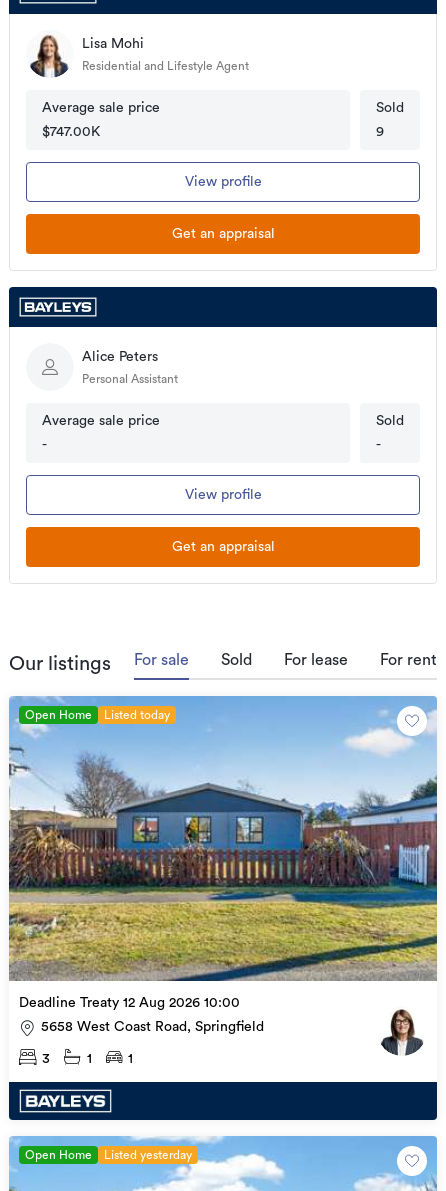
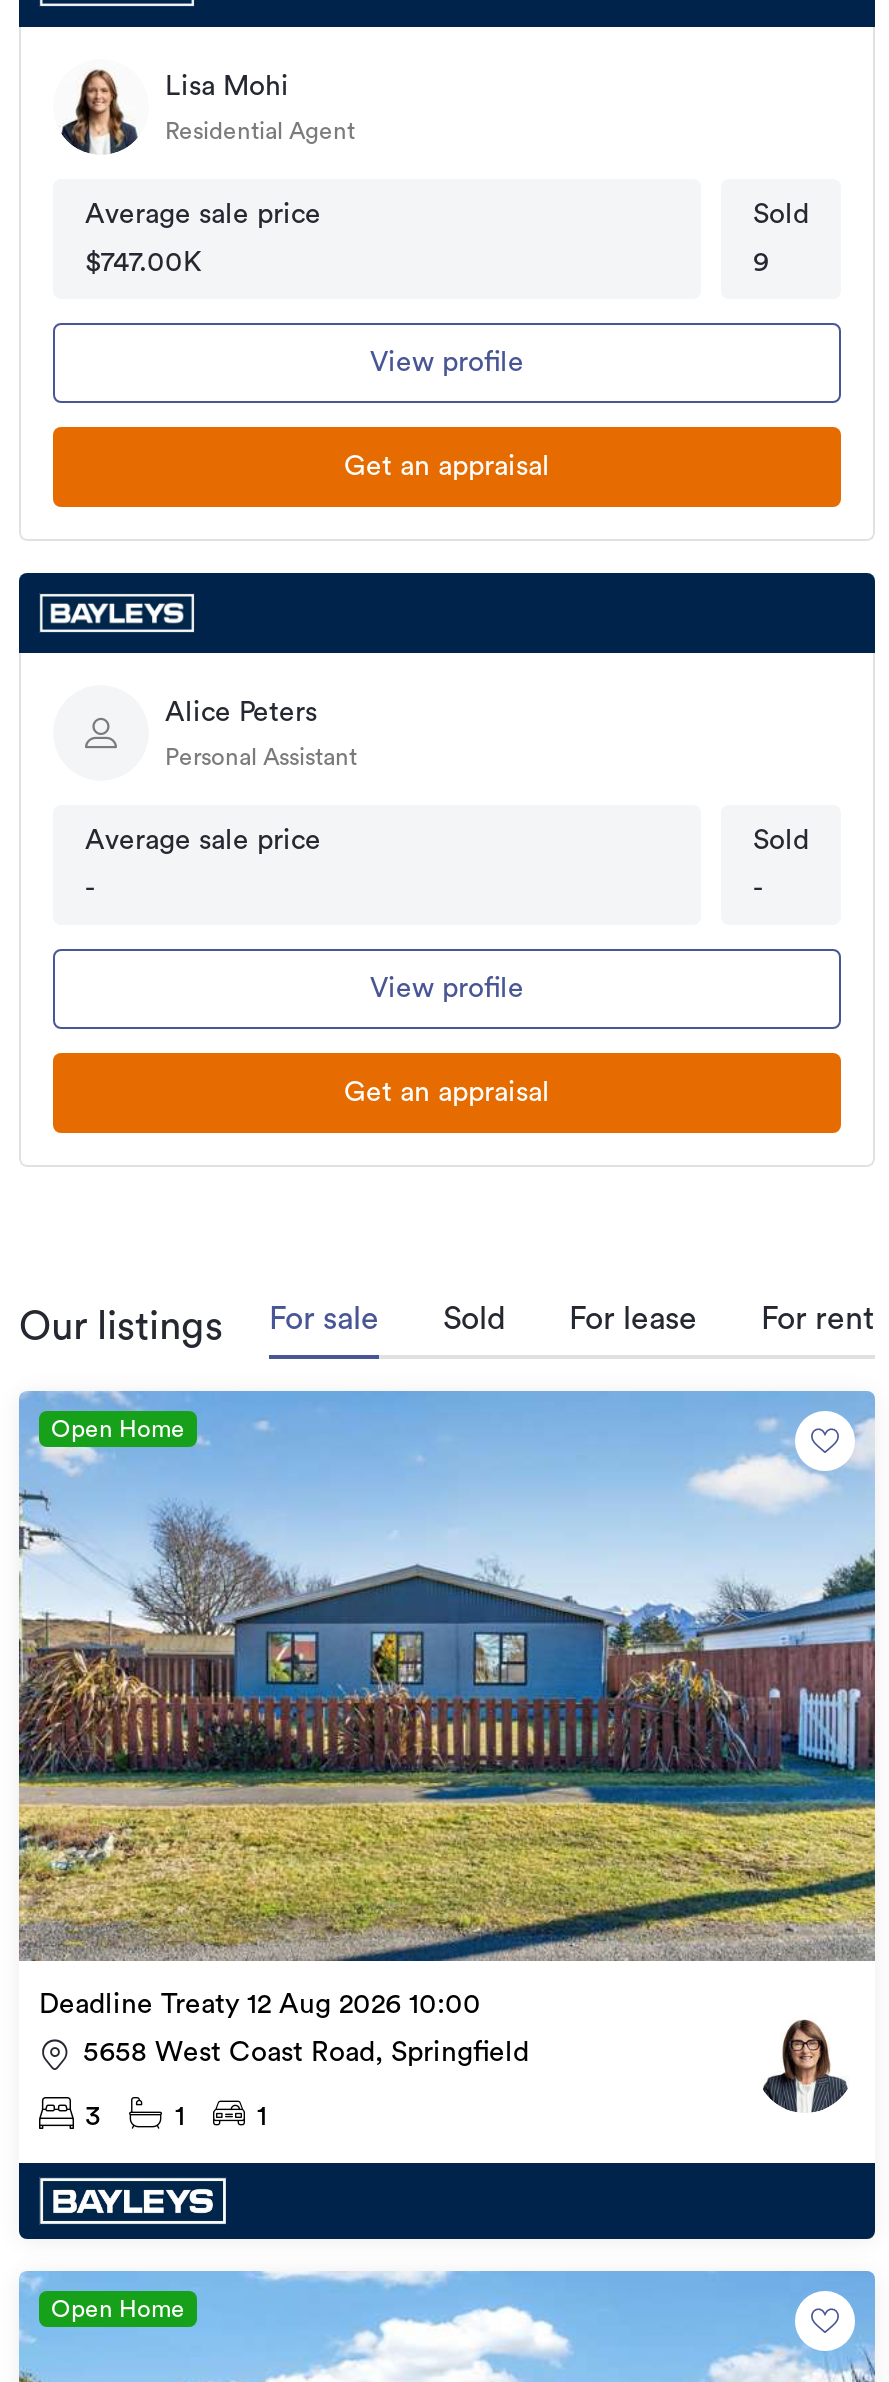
[82,60,249,72] Residential and Lifestyle Agent -> [165,119,355,143] Residential Agent
[104,709,170,721] Listed today -> none
[104,1149,192,1161] Listed yesterday -> none

